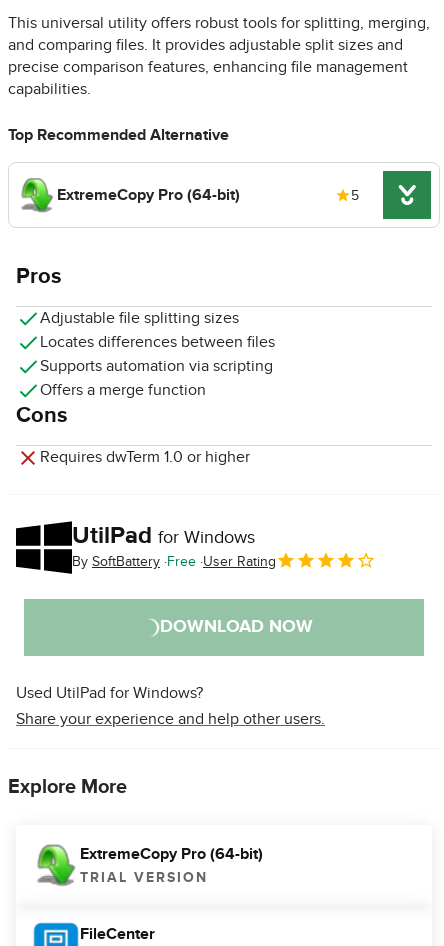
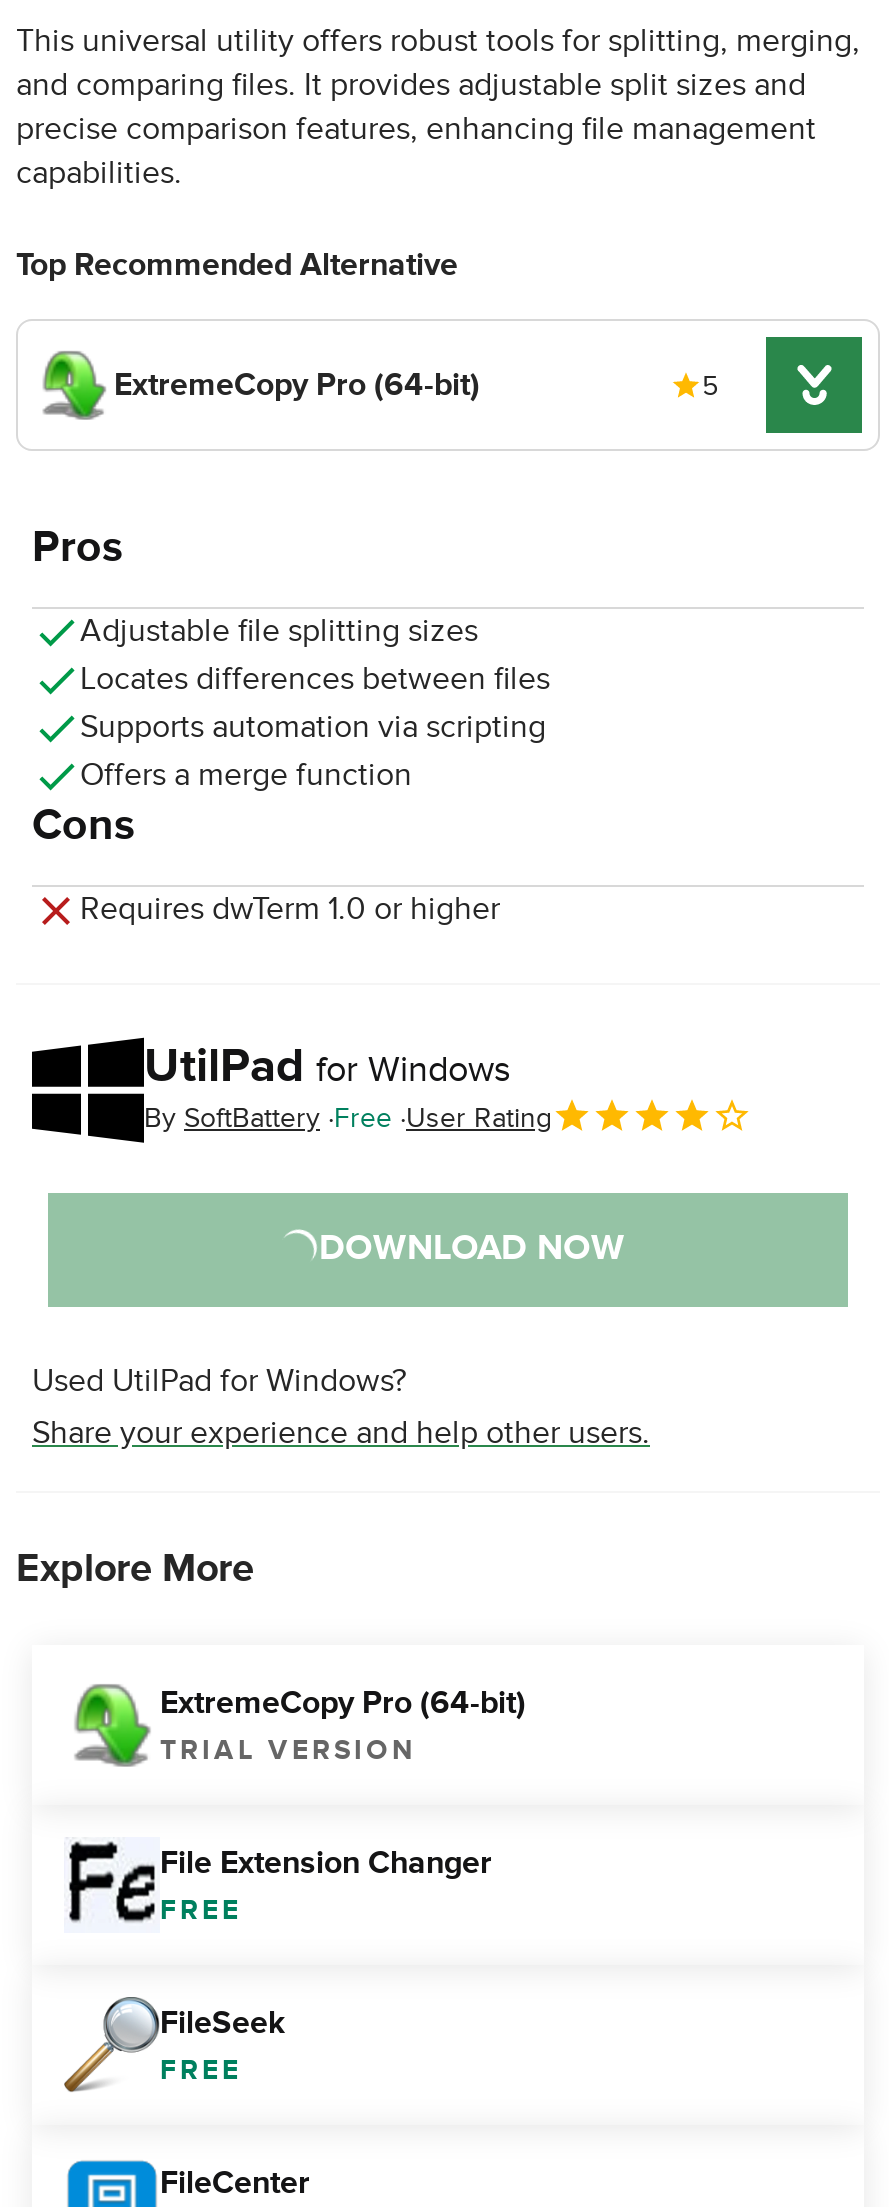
none -> [62,1995,132,2093] [image]
none -> [68,1841,492,2086] [image] | File Extension Changer | FREE | FileSeek | FREE

